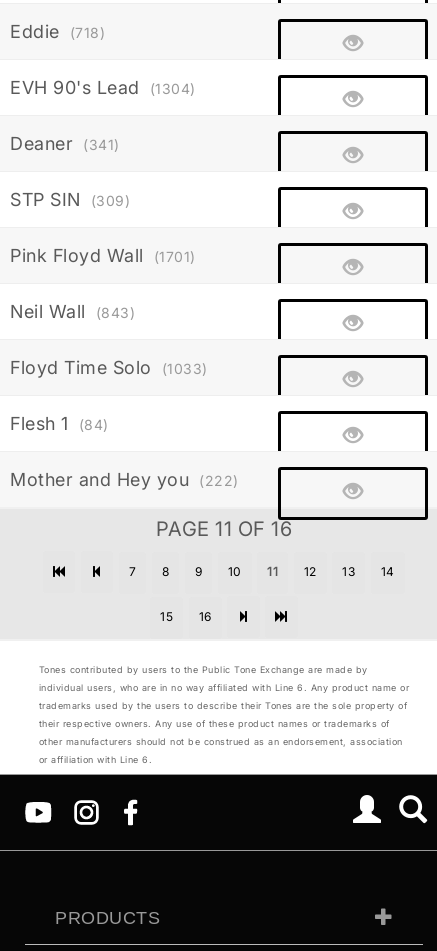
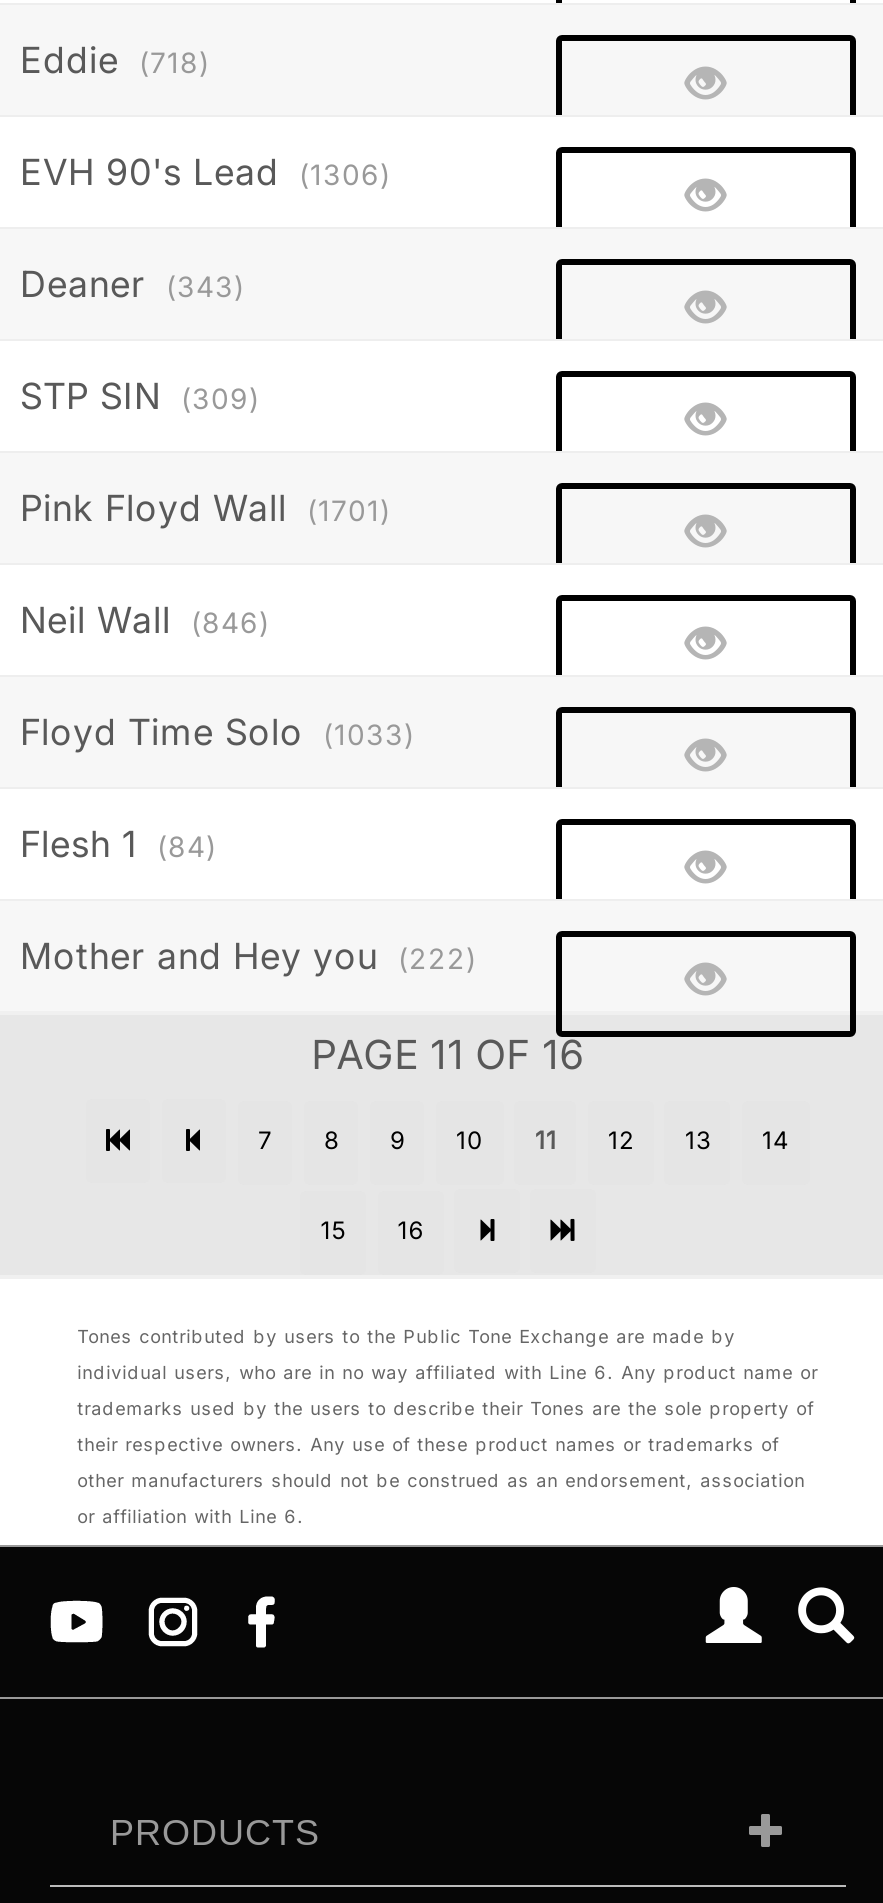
[10,77,195,98] EVH 90's Lead (1304) -> [20,151,391,193] EVH 90's Lead (1306)
[10,133,119,154] Deaner (341) -> [20,263,245,305] Deaner (343)
[10,301,135,322] Neil Wall (843) -> [20,599,270,641] Neil Wall (846)

